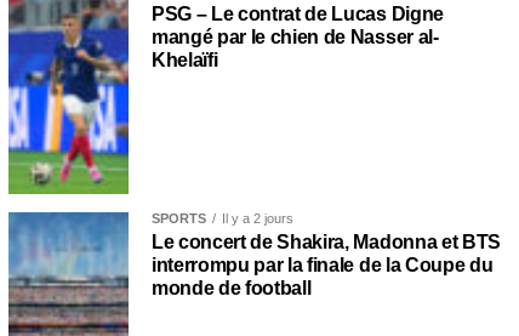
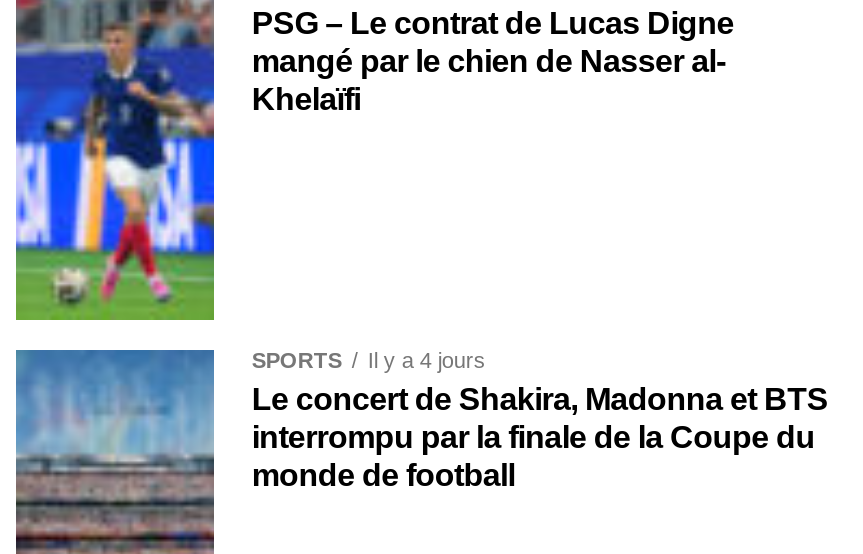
[151,211,293,226] SPORTS Il y a 2 jours -> [252,349,486,373] SPORTS Il y a 4 jours

